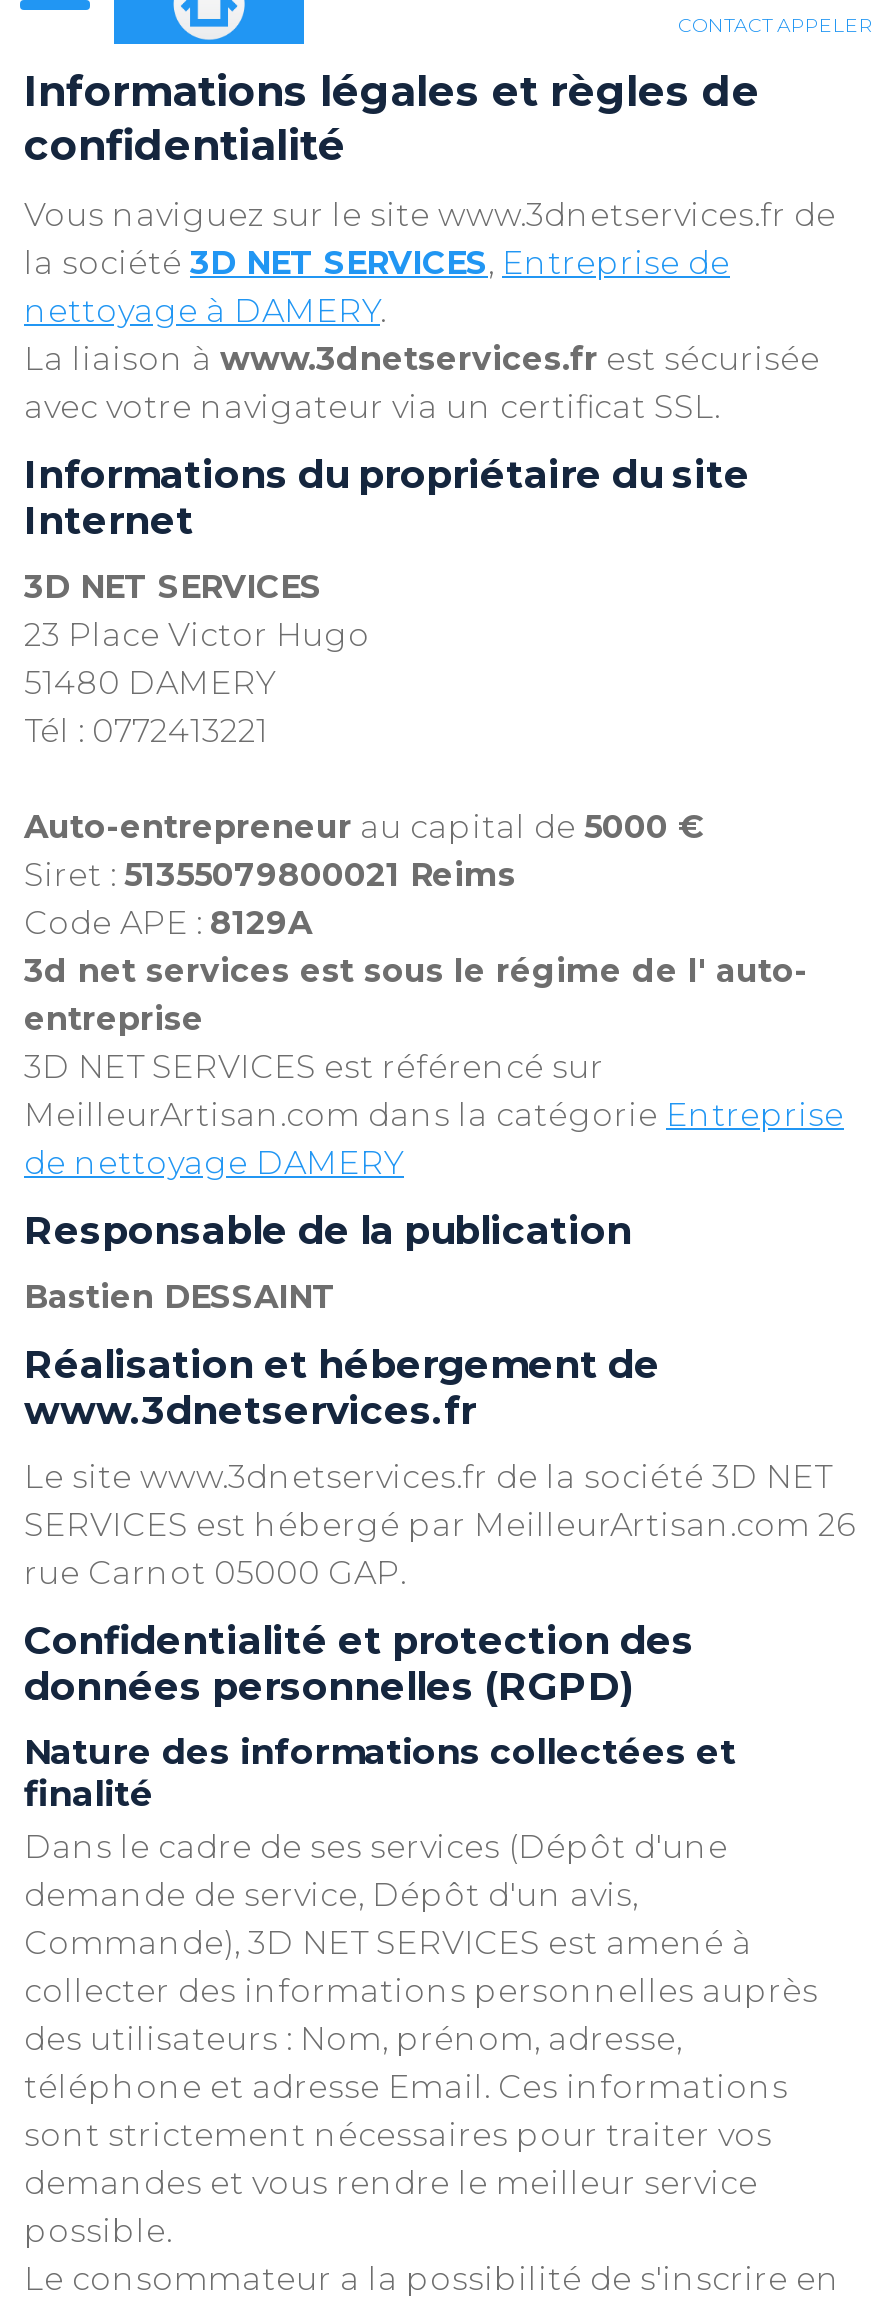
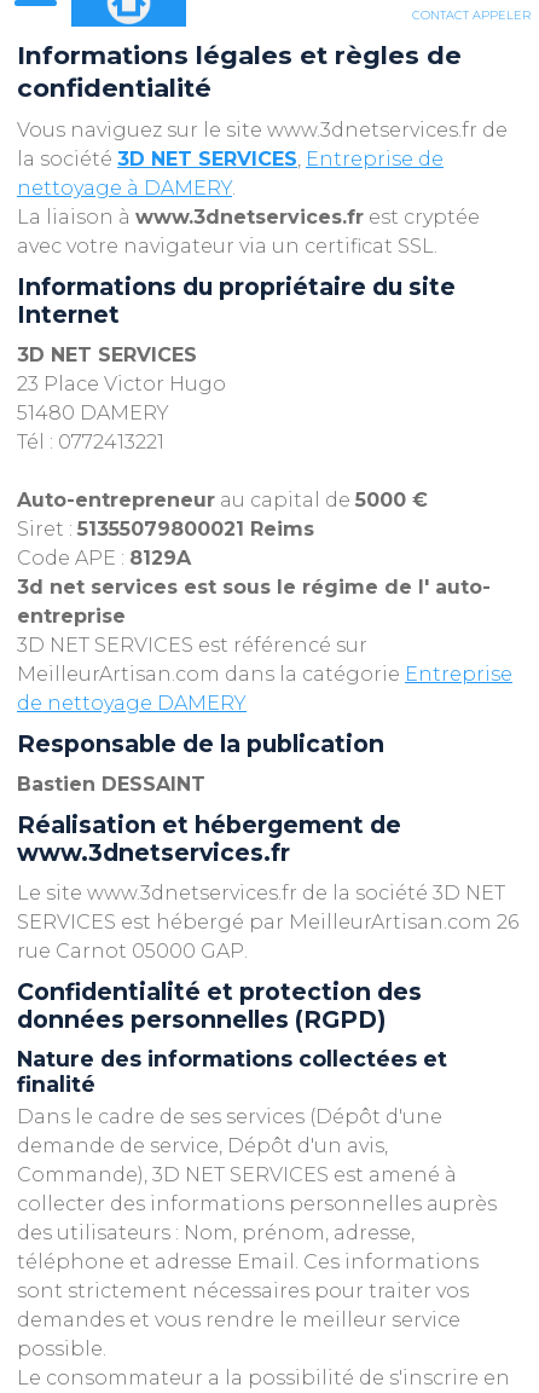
[24,340,820,378] La liaison à www.3dnetservices.fr est sécurisée -> [17,206,480,229] La liaison à www.3dnetservices.fr est cryptée

